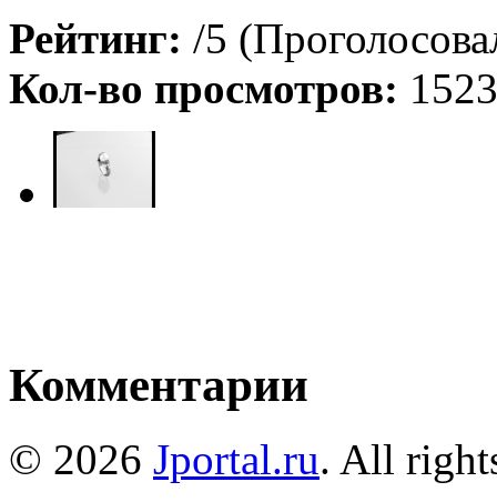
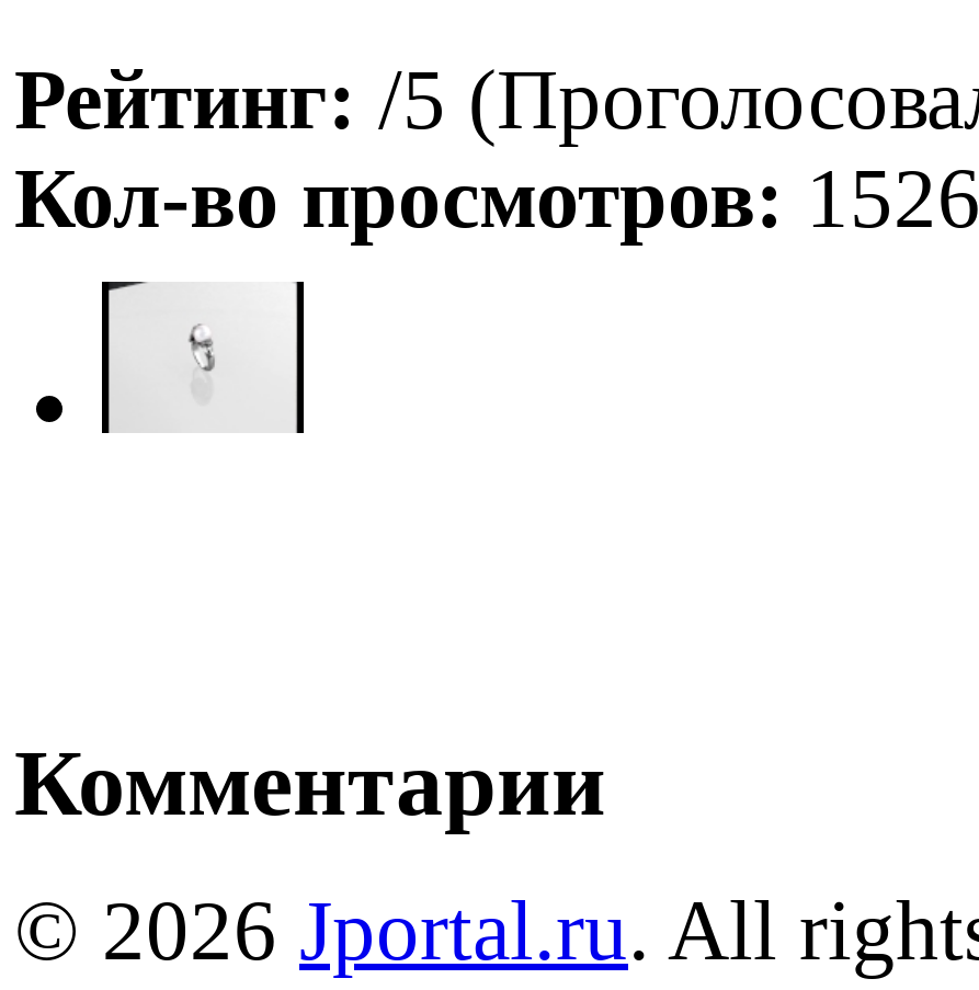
[9,64,497,112] Кол-во просмотров: 1523 -> [14,150,979,244] Кол-во просмотров: 1526

